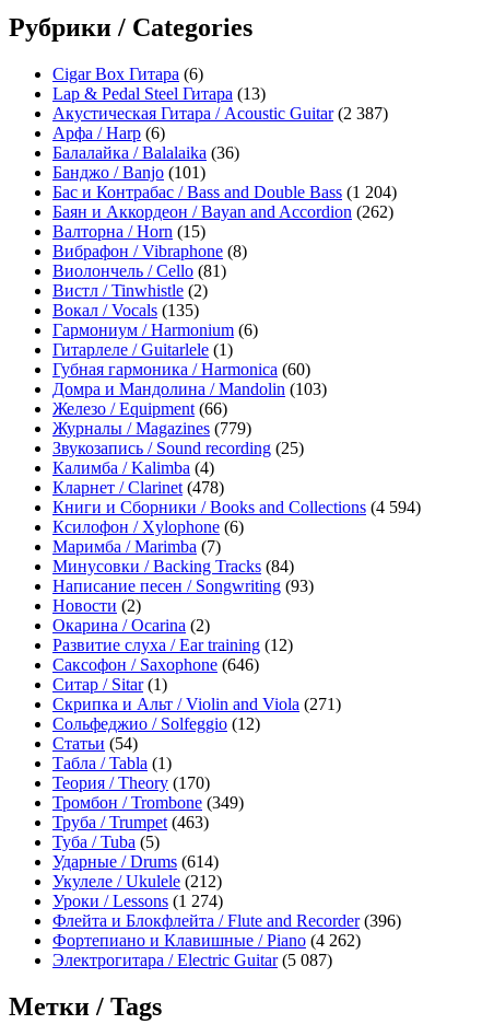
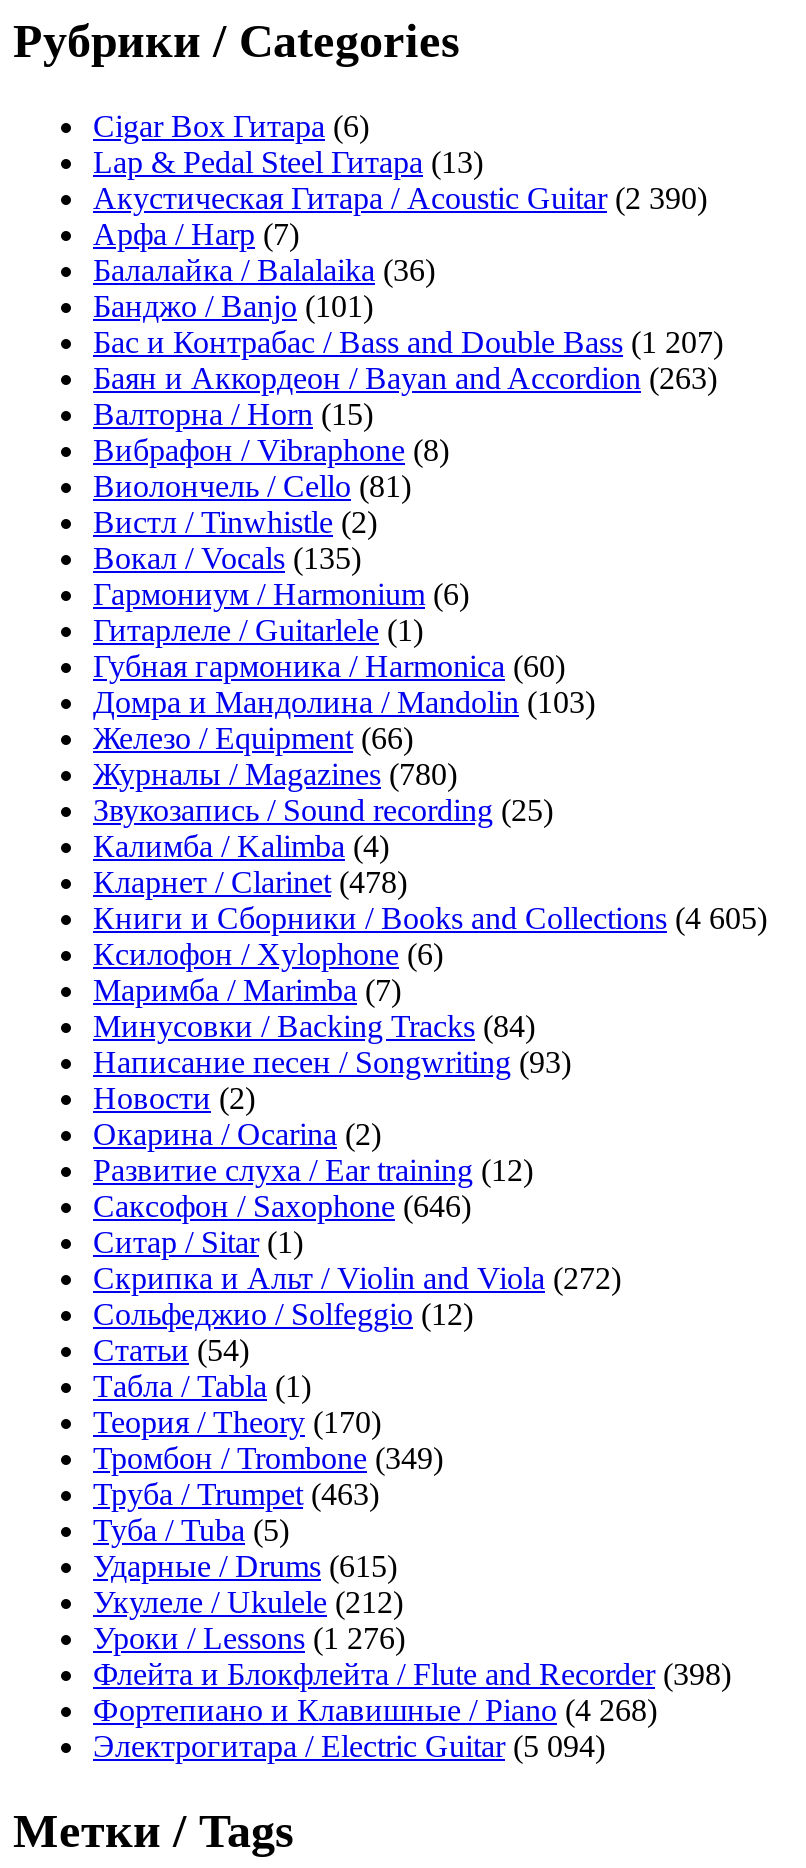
[52,104,388,123] Акустическая Гитара / Acoustic Guitar (2 387) -> [93,182,707,216] Акустическая Гитара / Acoustic Guitar (2 390)
[52,124,165,143] Арфа / Harp (6) -> [93,218,299,252] Арфа / Harp (7)
[52,183,397,202] Бас и Контрабас / Bass and Double Bass (1 204) -> [93,326,723,360] Бас и Контрабас / Bass and Double Bass (1 207)
[52,203,393,221] Баян и Аккордеон / Bayan and Accordion (262) -> [93,362,717,396] Баян и Аккордеон / Bayan and Accordion (263)
[52,419,251,438] Журналы / Magazines (779) -> [93,758,457,792] Журналы / Magazines (780)
[52,498,421,517] Книги и Сборники / Books and Collections (4 594) -> [93,902,767,936] Книги и Сборники / Books and Collections (4 605)
[52,695,341,714] Скрипка и Альт / Violin and Viola (271) -> [93,1262,621,1296] Скрипка и Альт / Violin and Viola (272)
[52,853,219,871] Ударные / Drums (614) -> [93,1550,397,1584] Ударные / Drums (615)
[52,892,223,911] Уроки / Lessons (1 274) -> [93,1622,405,1656] Уроки / Lessons (1 276)
[52,912,401,930] Флейта и Блокфлейта / Flute and Recorder (396) -> [93,1658,731,1692] Флейта и Блокфлейта / Flute and Recorder (398)
[52,931,361,950] Фортепиано и Клавишные / Piano (4 262) -> [93,1694,657,1728] Фортепиано и Клавишные / Piano (4 268)
[52,951,332,970] Электрогитара / Electric Guitar (5 087) -> [93,1730,605,1764] Электрогитара / Electric Guitar (5 094)

